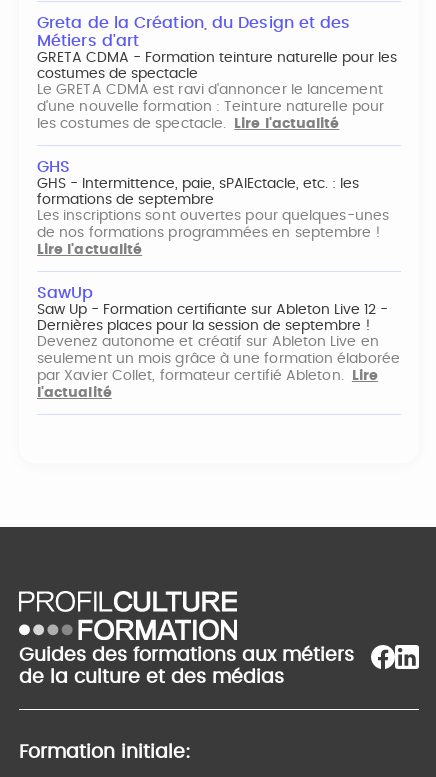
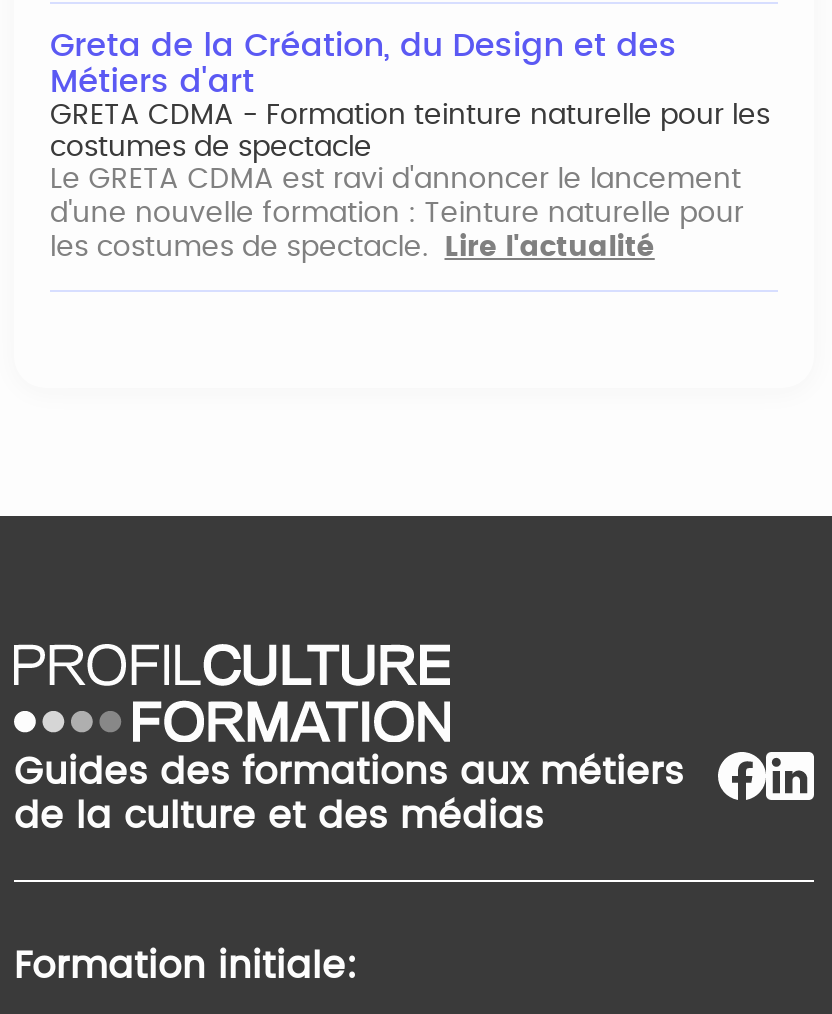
[37,159,400,400] GHS | GHS - Intermittence, paie, sPAIEctacle, etc. : les | formations de septembre | Les inscriptions sont ouvertes pour quelques-unes | de nos formations programmées en septembre ! | Lire l'actualité | SawUp | Saw Up - Formation certifiante sur Ableton Live 12 - | Dernières places pour la session de septembre ! | Devenez autonome et créatif sur Ableton Live en | seulement un mois grâce à une formation élaborée | par Xavier Collet, formateur certifié Ableton. Lire | l'actualité -> none

